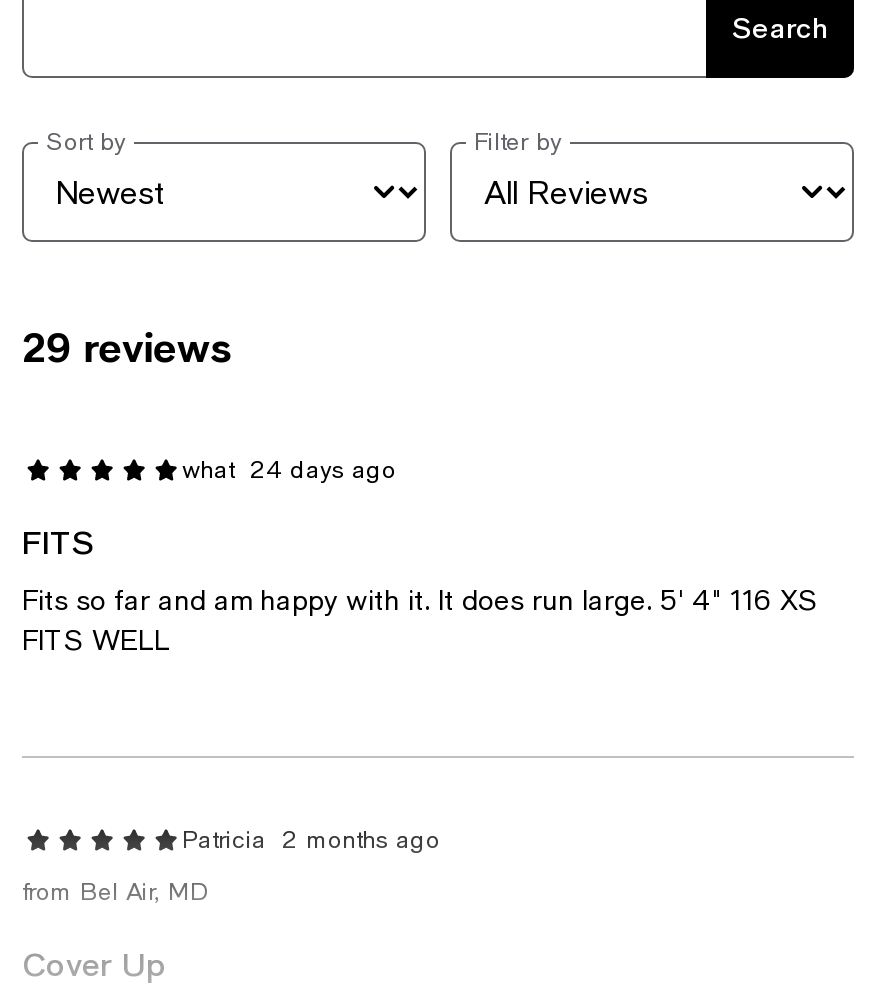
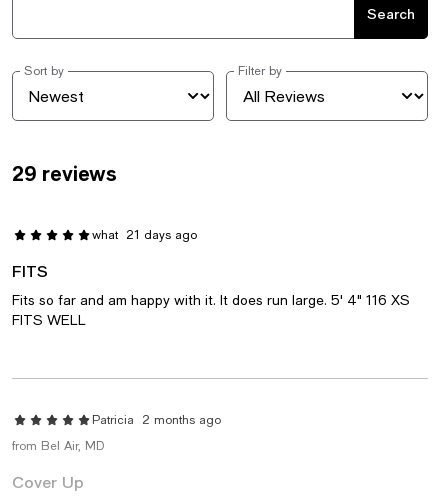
[182,457,396,485] what 24 days ago -> [92,228,197,242] what 21 days ago

